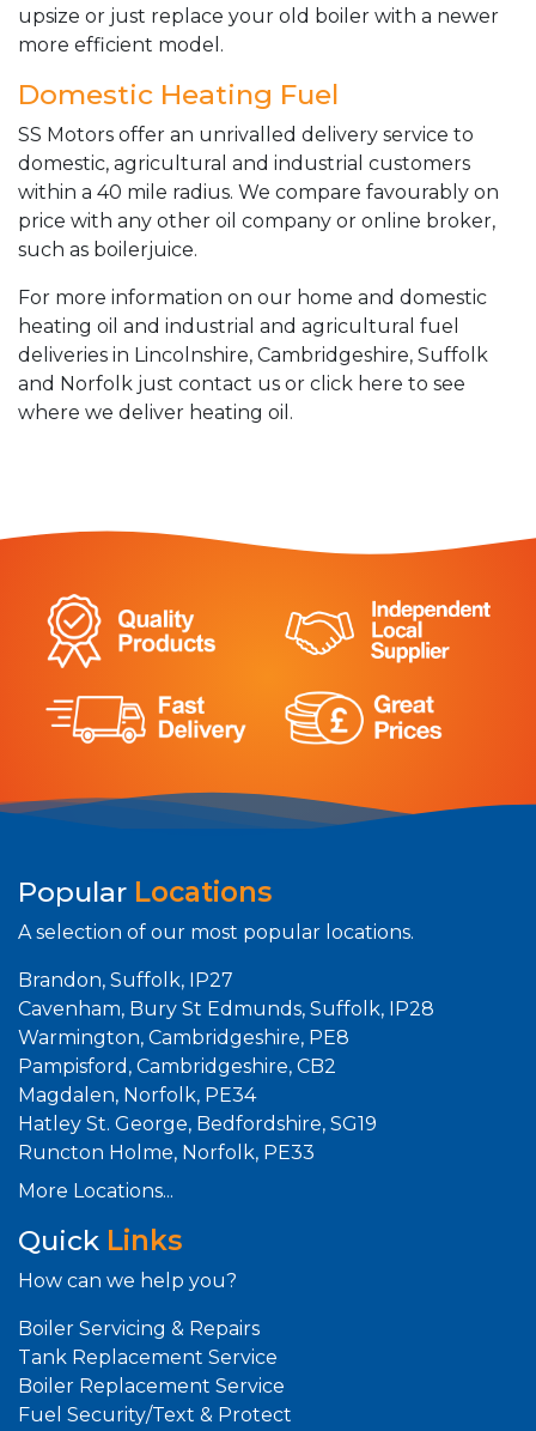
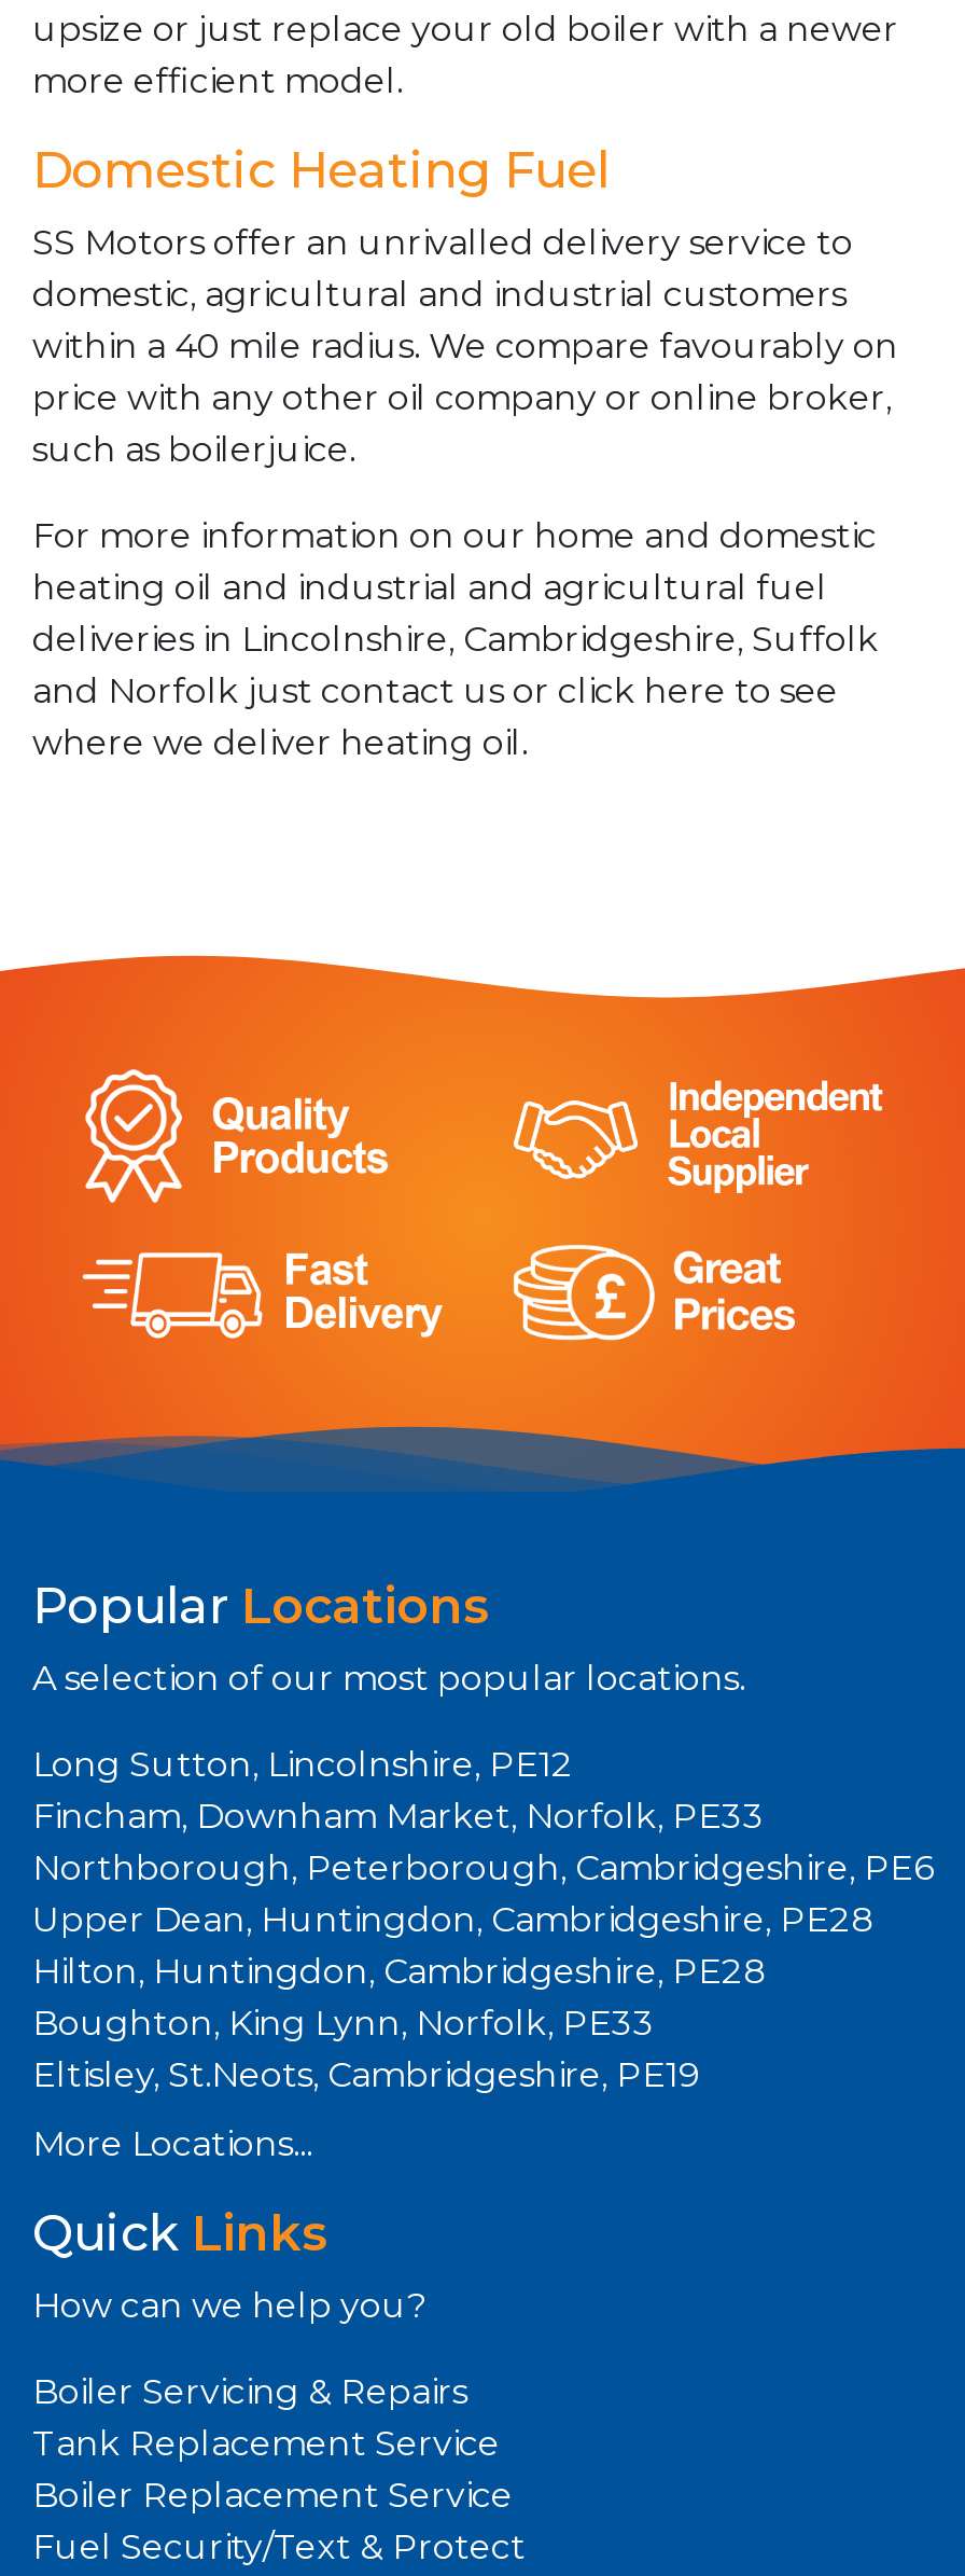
[18,969,434,1164] Brandon, Suffolk, IP27 | Cavenham, Bury St Edmunds, Suffolk, IP28 | Warmington, Cambridgeshire, PE8 | Pampisford, Cambridgeshire, CB2 | Magdalen, Norfolk, PE34 | Hatley St. George, Bedfordshire, SG19 | Runcton Holme, Norfolk, PE33 -> [32,1744,933,2095] Long Sutton, Lincolnshire, PE12 | Fincham, Downham Market, Norfolk, PE33 | Northborough, Peterborough, Cambridgeshire, PE6 | Upper Dean, Huntingdon, Cambridgeshire, PE28 | Hilton, Huntingdon, Cambridgeshire, PE28 | Boughton, King Lynn, Norfolk, PE33 | Eltisley, St.Neots, Cambridgeshire, PE19

